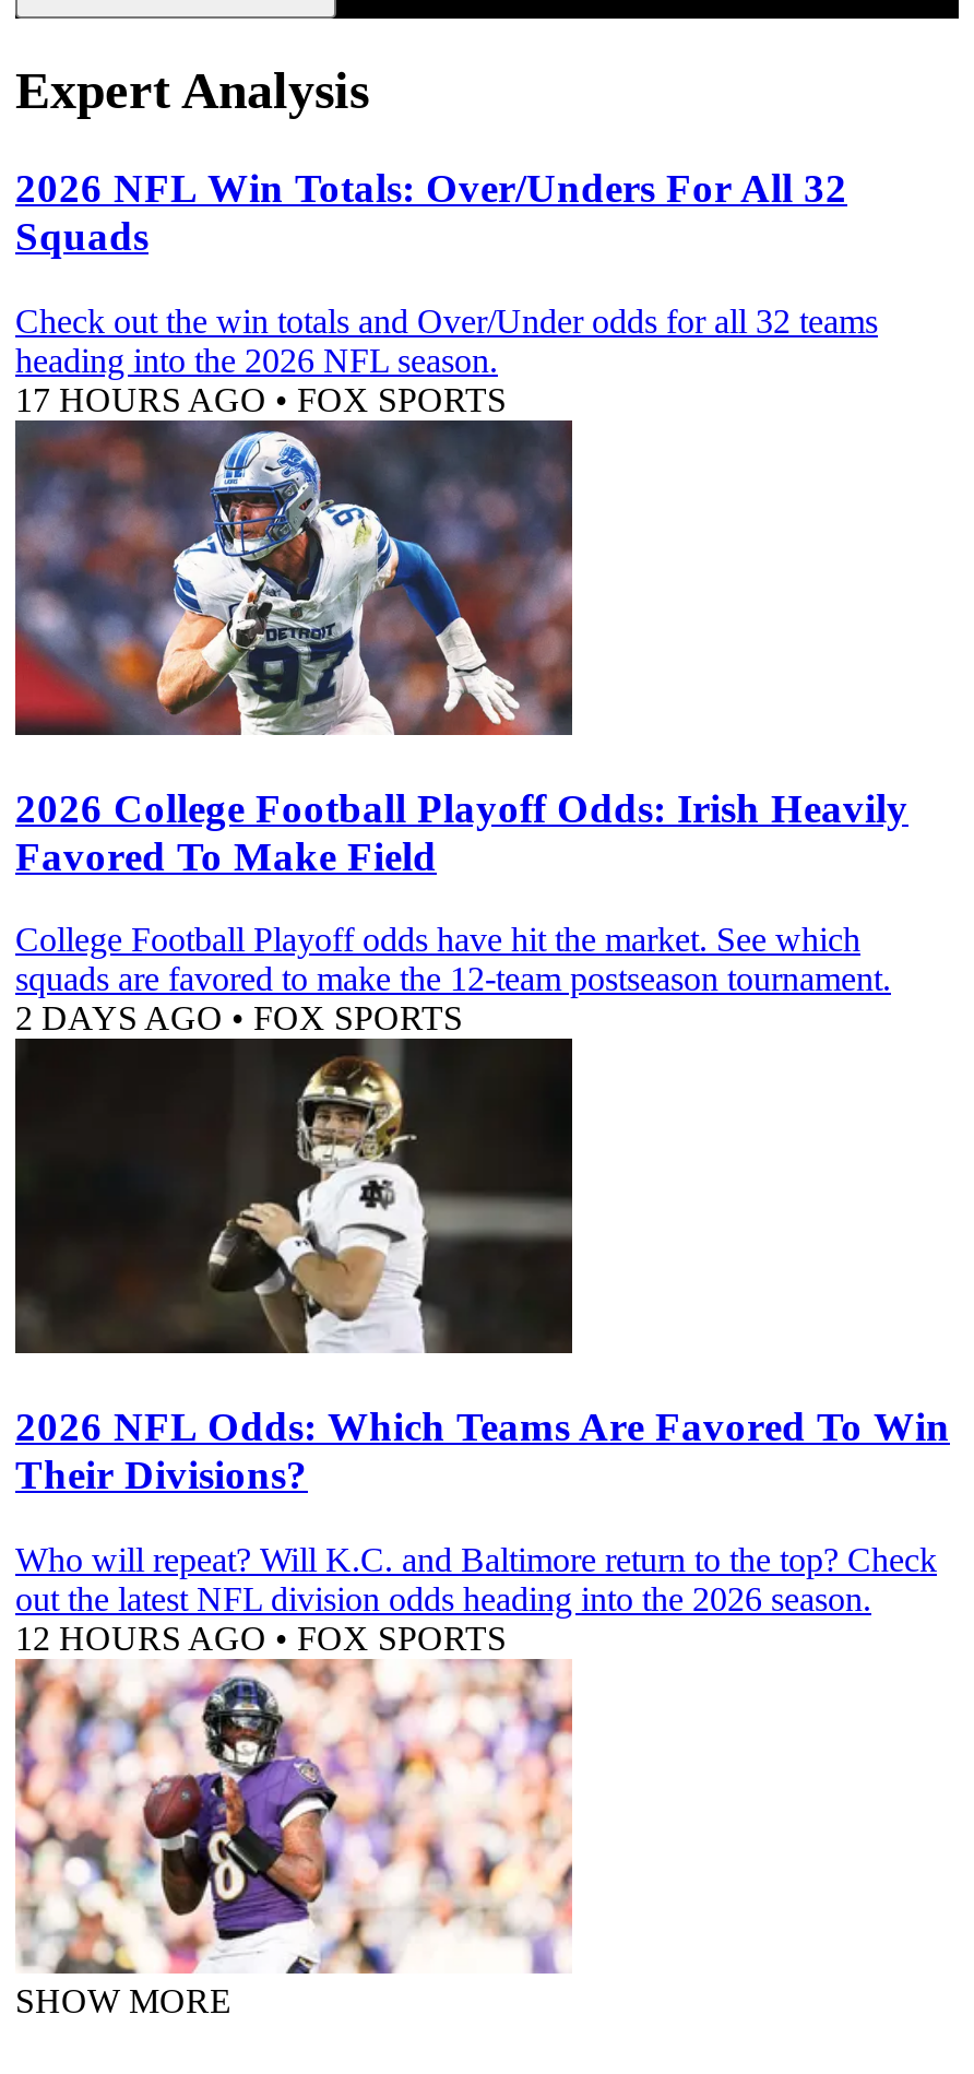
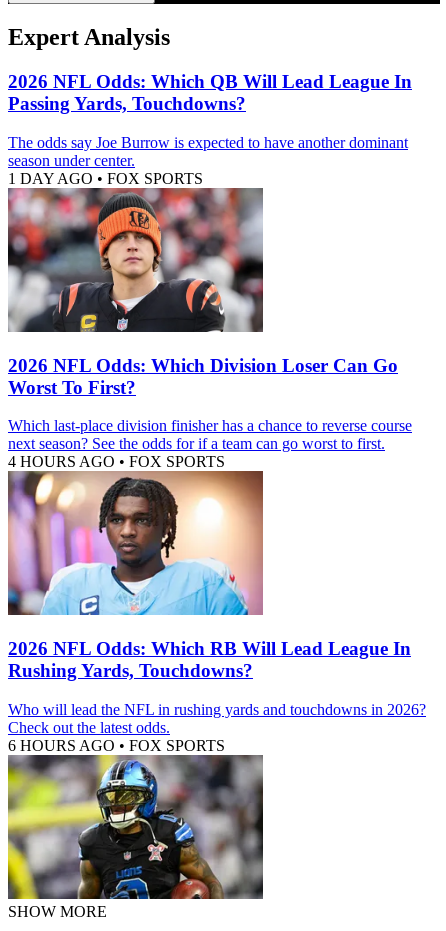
[15,165,847,259] 2026 NFL Win Totals: Over/Unders For All 32 | Squads -> [8,71,412,114] 2026 NFL Odds: Which QB Will Lead League In | Passing Yards, Touchdowns?
[15,302,878,418] Check out the win totals and Over/Under odds for all 32 teams | heading into the 2026 NFL season. | 17 HOURS AGO • FOX SPORTS -> [8,134,408,187] The odds say Joe Burrow is expected to have another dominant | season under center. | 1 DAY AGO • FOX SPORTS
[13,423,908,878] [image] | 2026 College Football Playoff Odds: Irish Heavily | Favored To Make Field -> [8,188,398,398] [image] | 2026 NFL Odds: Which Division Loser Can Go | Worst To First?
[13,921,891,1355] [image] | College Football Playoff odds have hit the market. See which | squads are favored to make the 12-team postseason tournament. | 2 DAYS AGO • FOX SPORTS -> [7,417,412,616] [image] | Which last-place division finisher has a chance to reverse course | next season? See the odds for if a team can go worst to first. | 4 HOURS AGO • FOX SPORTS
[15,1403,950,1497] 2026 NFL Odds: Which Teams Are Favored To Win | Their Divisions? -> [8,638,411,681] 2026 NFL Odds: Which RB Will Lead League In | Rushing Yards, Touchdowns?
[15,1541,937,1656] Who will repeat? Will K.C. and Baltimore return to the top? Check | out the latest NFL division odds heading into the 2026 season. | 12 HOURS AGO • FOX SPORTS -> [8,701,426,754] Who will lead the NFL in rushing yards and touchdowns in 2026? | Check out the latest odds. | 6 HOURS AGO • FOX SPORTS
[15,1659,574,1976] [image] -> [7,754,264,900] [image]

